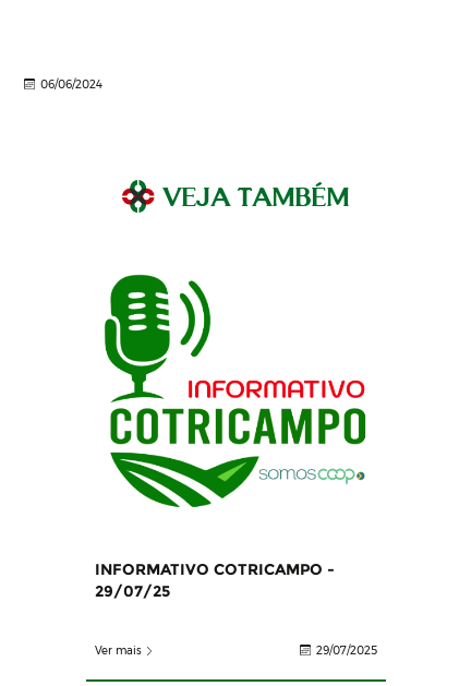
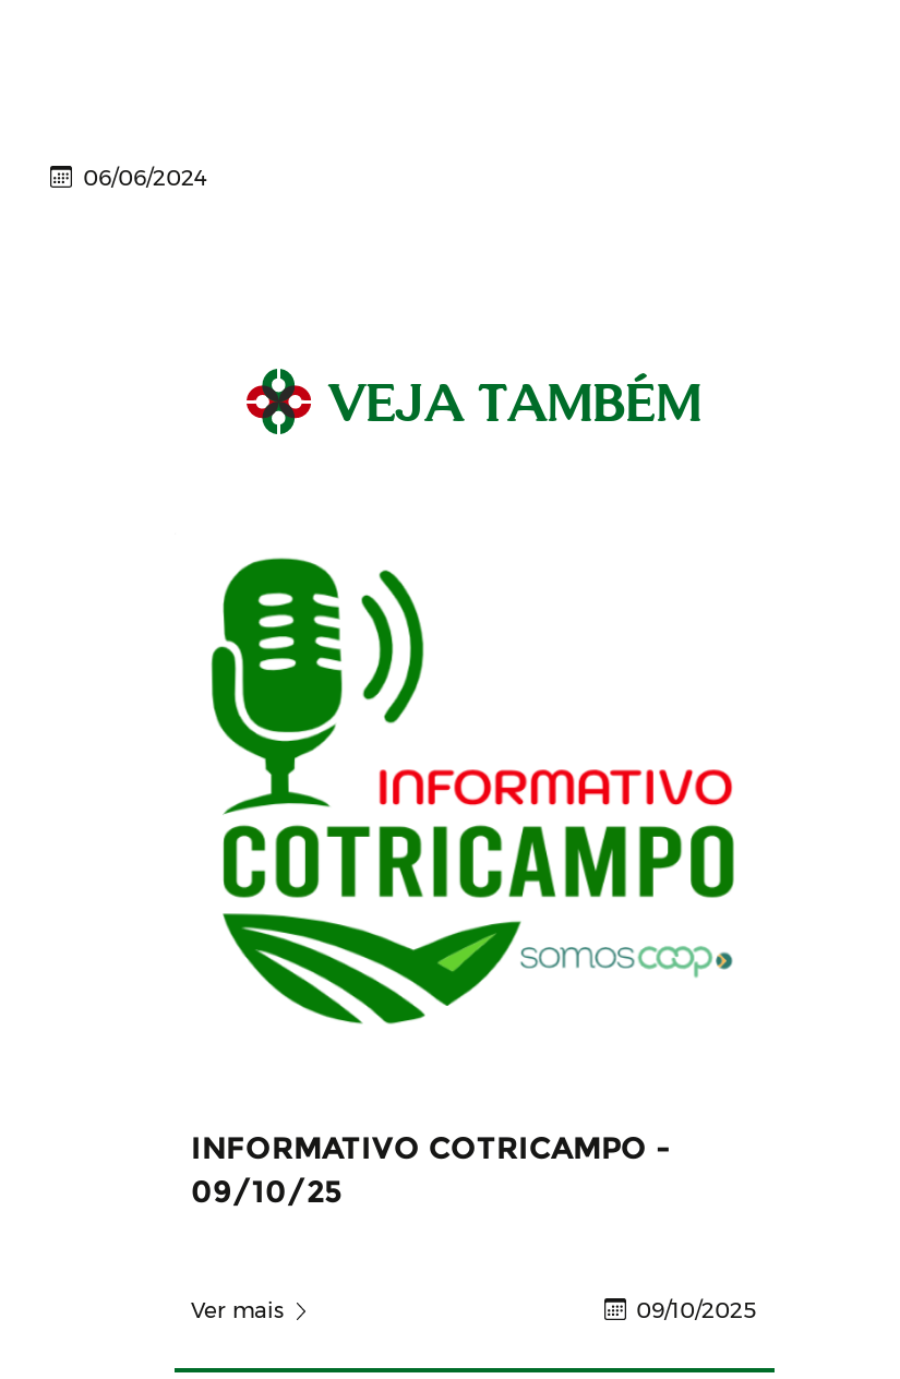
[94,582,170,601] 29/07/25 -> [191,1172,341,1212] 09/10/25
[316,644,377,658] 29/07/2025 -> [636,1297,756,1325] 09/10/2025

